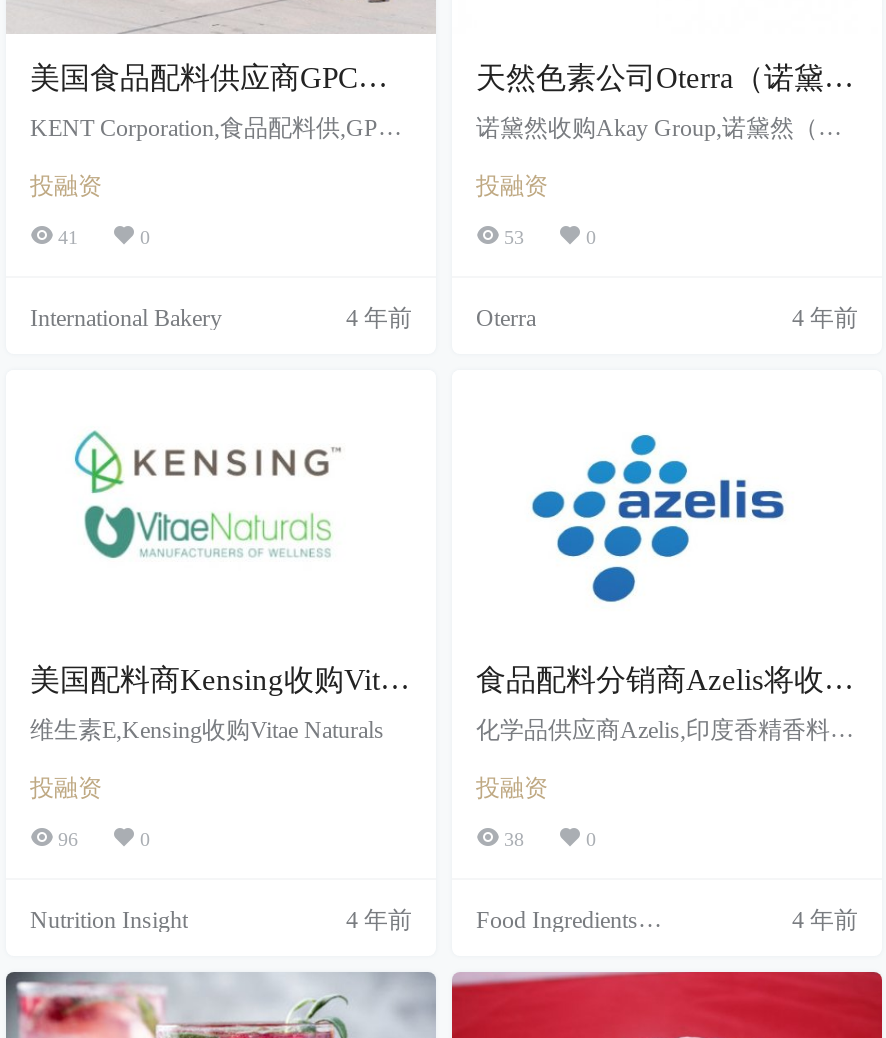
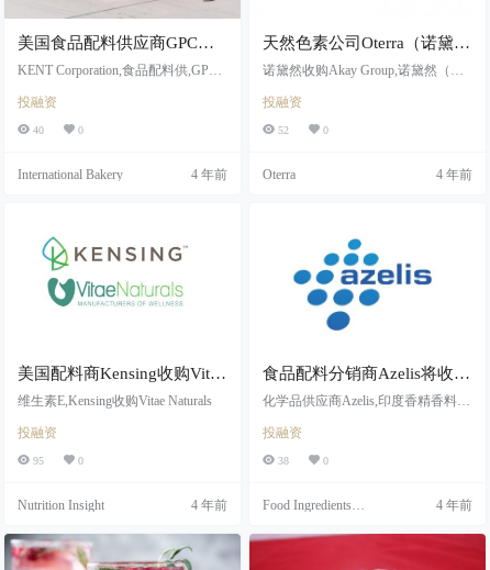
[58,225,78,247] 41 -> [33,124,44,136] 40
[504,225,524,247] 53 -> [278,124,289,136] 52
[58,827,78,849] 96 -> [33,454,44,466] 95

